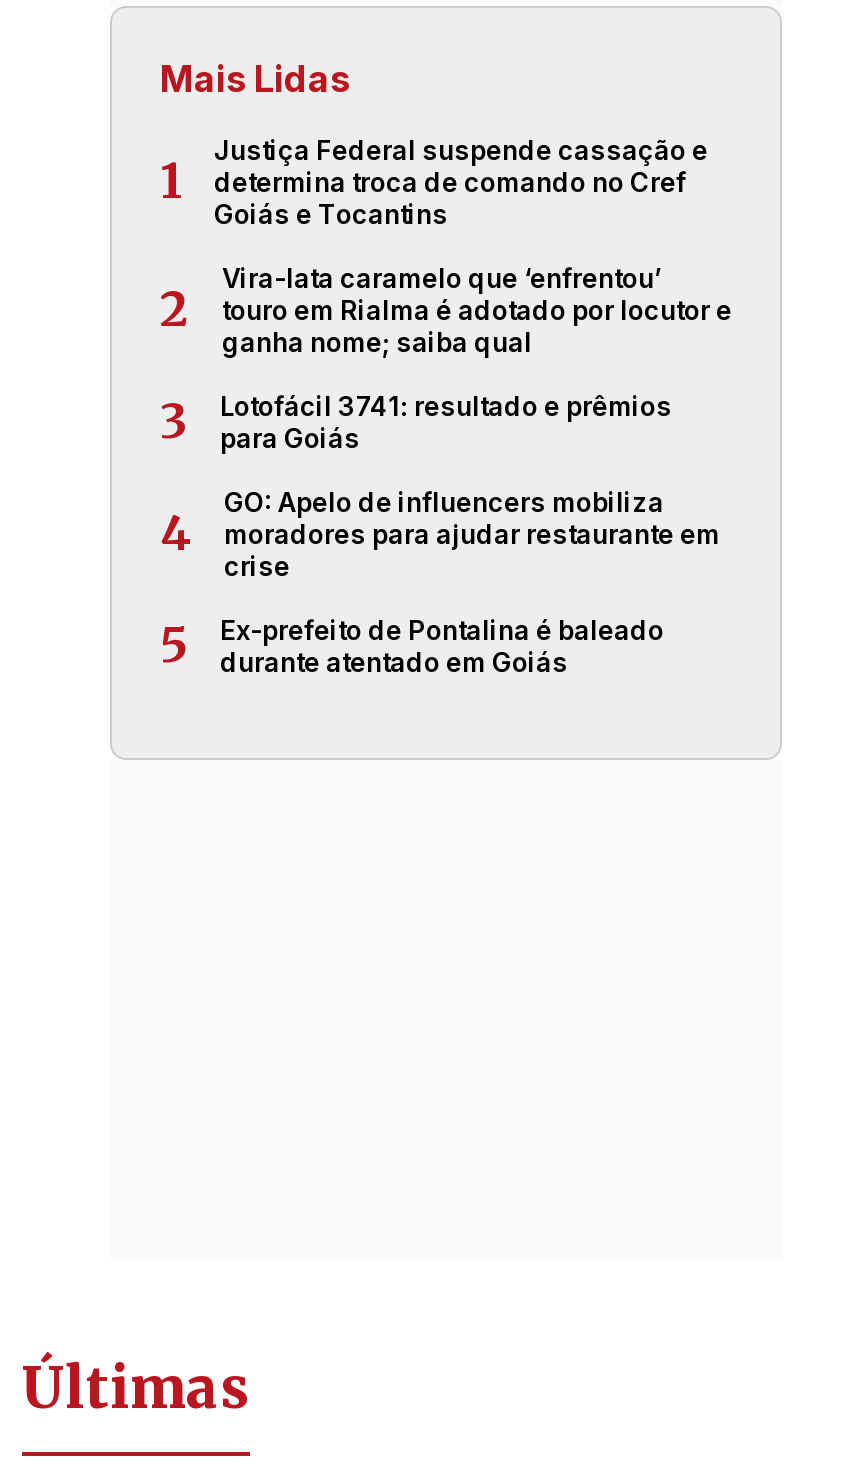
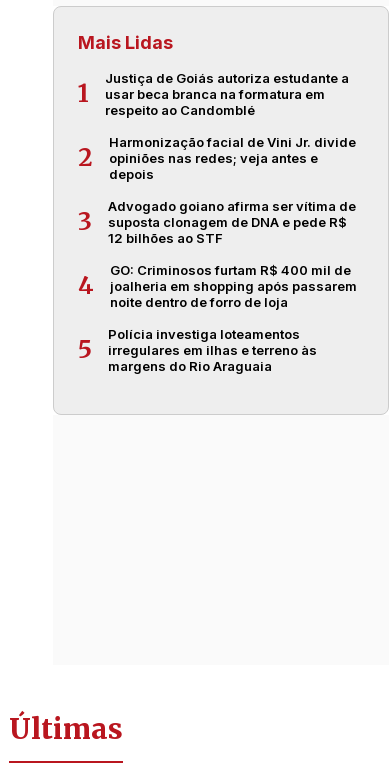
[214,133,708,229] Justiça Federal suspende cassação e | determina troca de comando no Cref | Goiás e Tocantins -> [105,70,349,118] Justiça de Goiás autoriza estudante a | usar beca branca na formatura em | respeito ao Candomblé
[222,261,732,357] Vira-lata caramelo que ‘enfrentou’ | touro em Rialma é adotado por locutor e | ganha nome; saiba qual -> [109,134,356,182] Harmonização facial de Vini Jr. divide | opiniões nas redes; veja antes e | depois
[220,389,672,453] Lotofácil 3741: resultado e prêmios | para Goiás -> [108,198,356,246] Advogado goiano afirma ser vítima de | suposta clonagem de DNA e pede R$ | 12 bilhões ao STF
[224,485,720,581] GO: Apelo de influencers mobiliza | moradores para ajudar restaurante em | crise -> [110,262,357,310] GO: Criminosos furtam R$ 400 mil de | joalheria em shopping após passarem | noite dentro de forro de loja
[220,613,664,677] Ex-prefeito de Pontalina é baleado | durante atentado em Goiás -> [108,326,317,374] Polícia investiga loteamentos | irregulares em ilhas e terreno às | margens do Rio Araguaia

